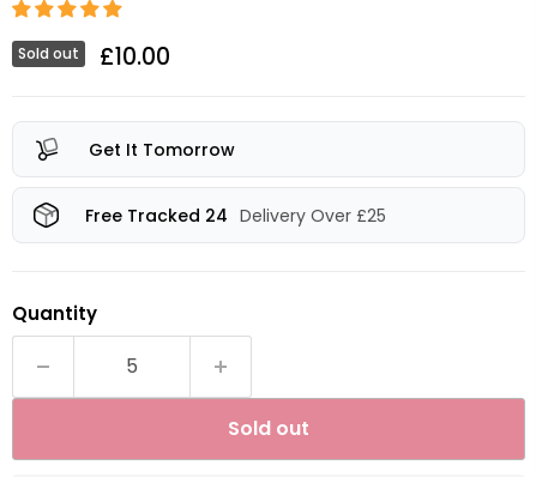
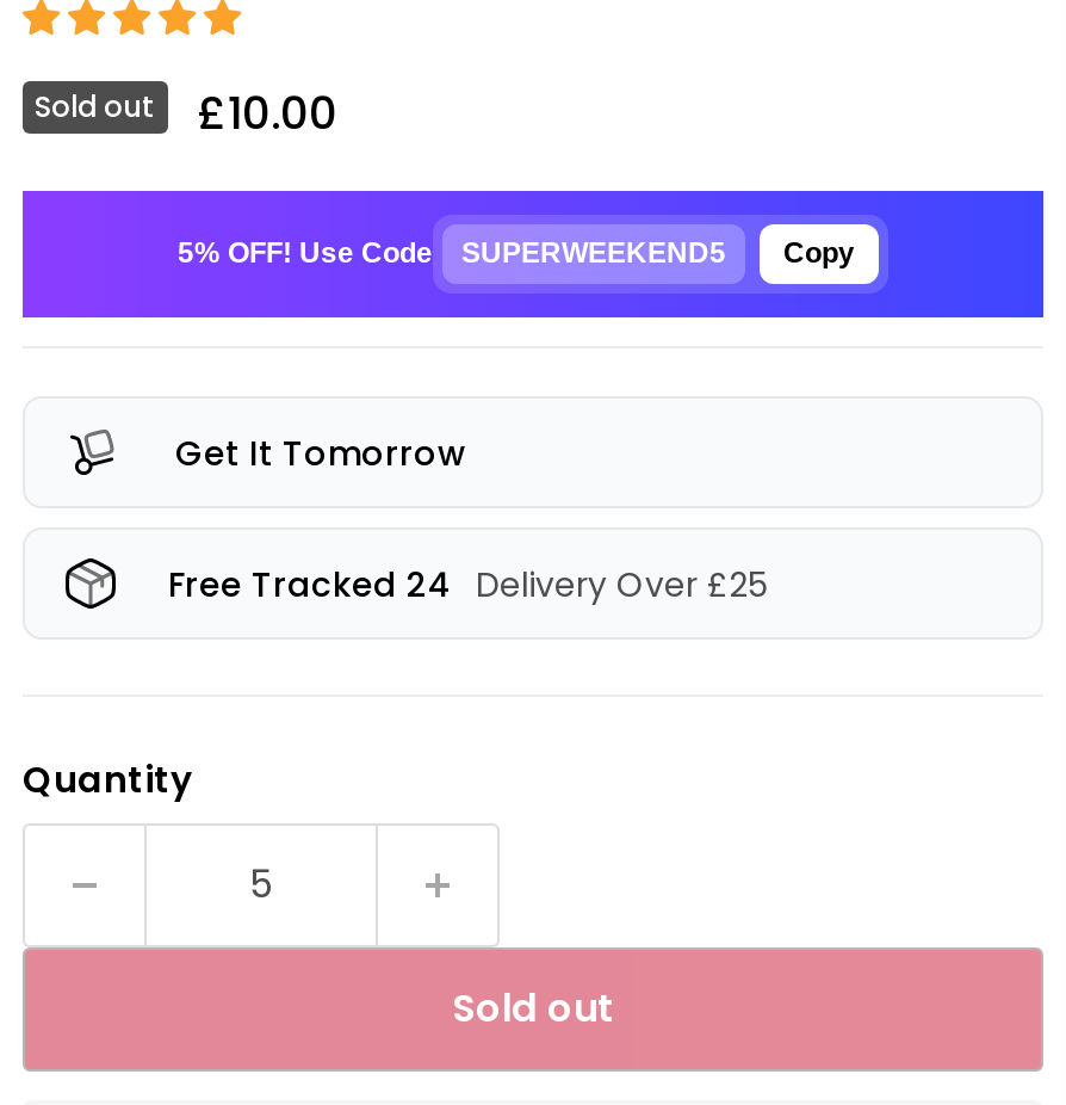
none -> [20,189,1046,320] [image] | 5% OFF! Use Code | SUPERWEEKEND5 | Copy

